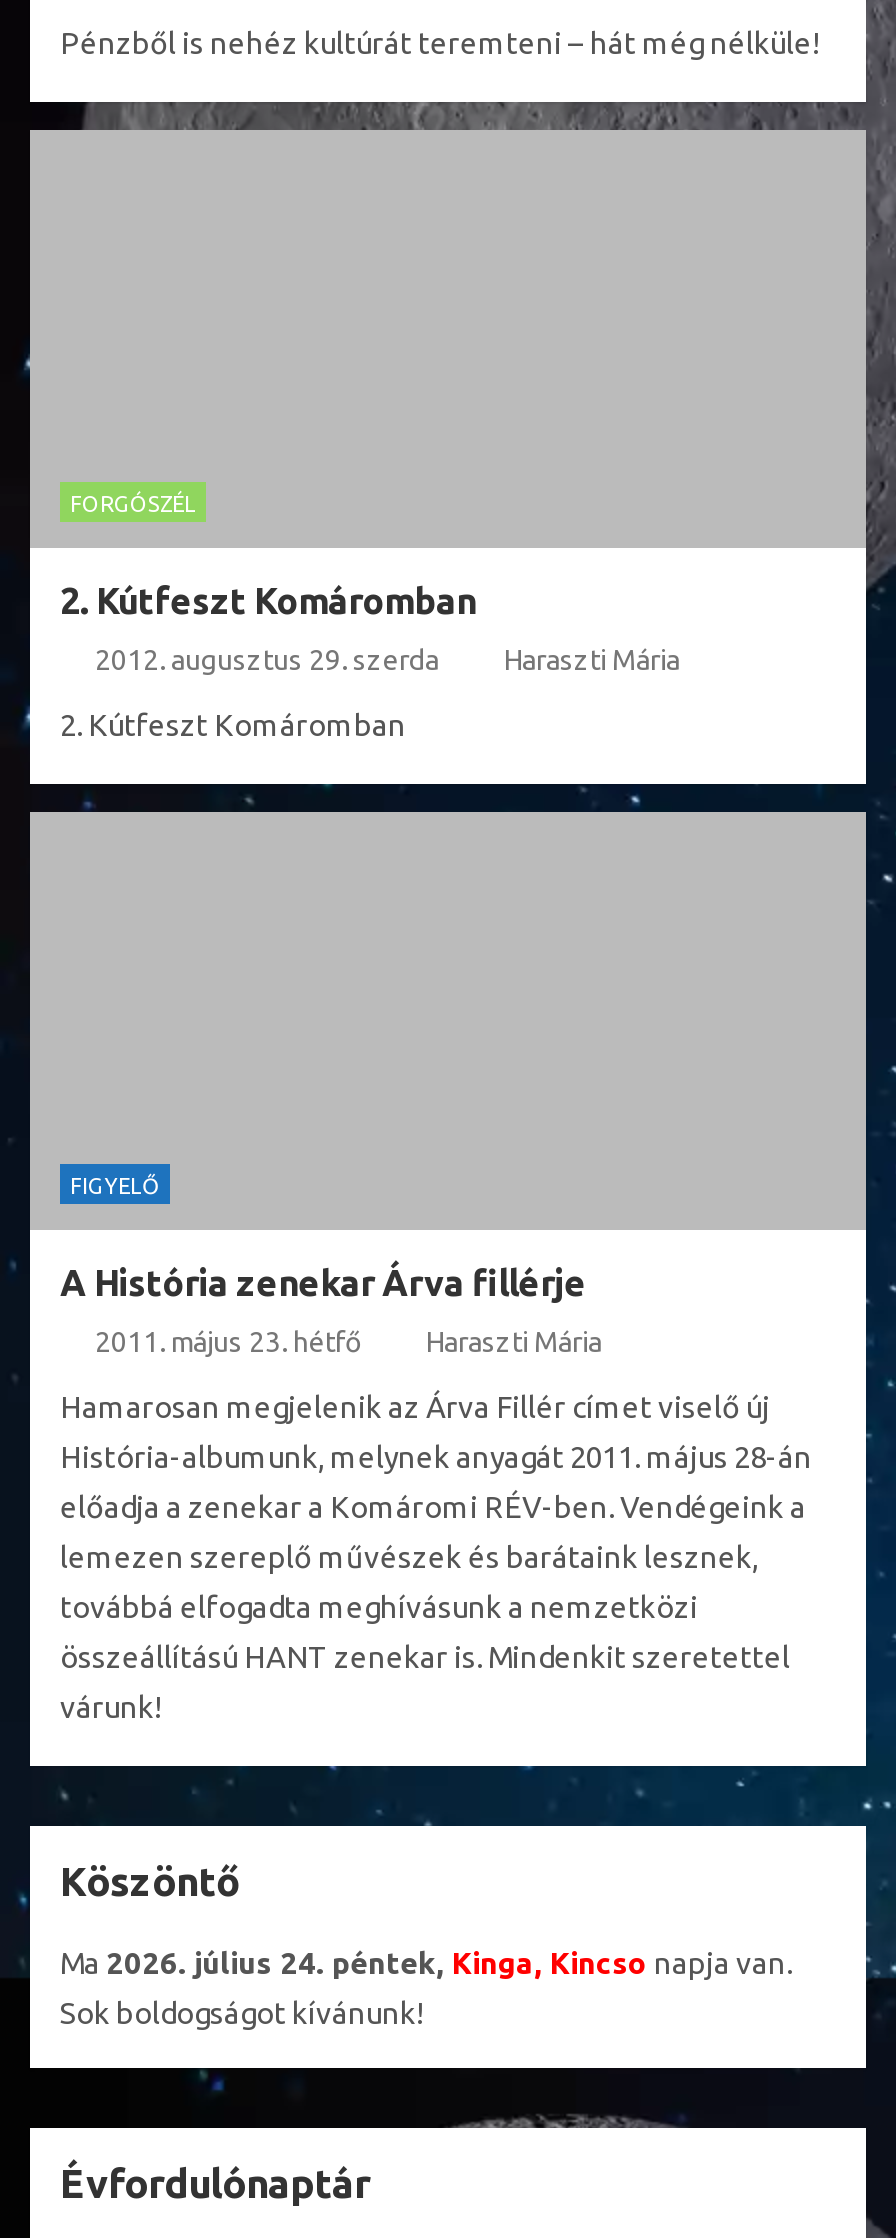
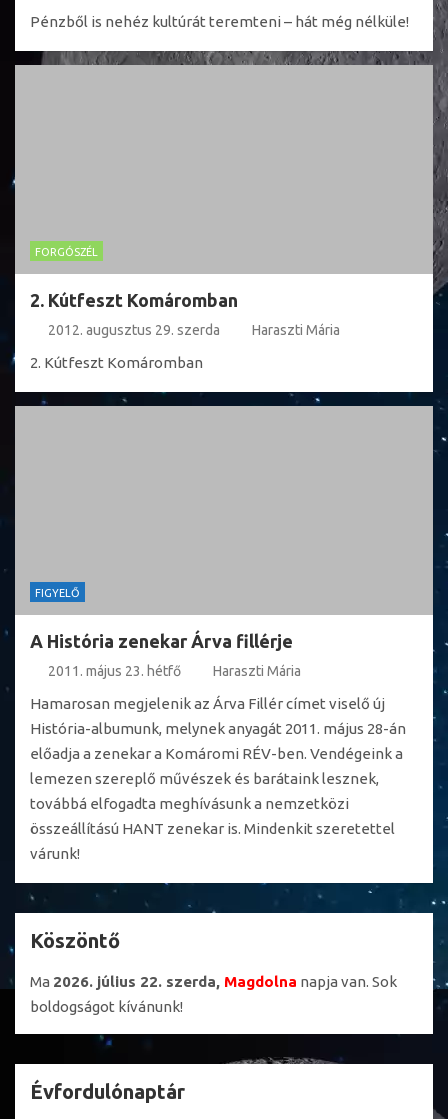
[60,1946,792,1980] Ma 2026. július 24. péntek, Kinga, Kincso napja van. -> [30,973,397,990] Ma 2026. július 22. szerda, Magdolna napja van. Sok
[60,1996,422,2030] Sok boldogságot kívánunk! -> [30,998,183,1015] boldogságot kívánunk!

